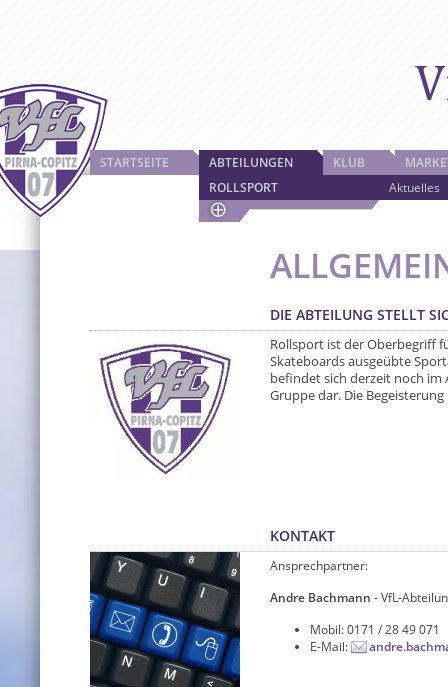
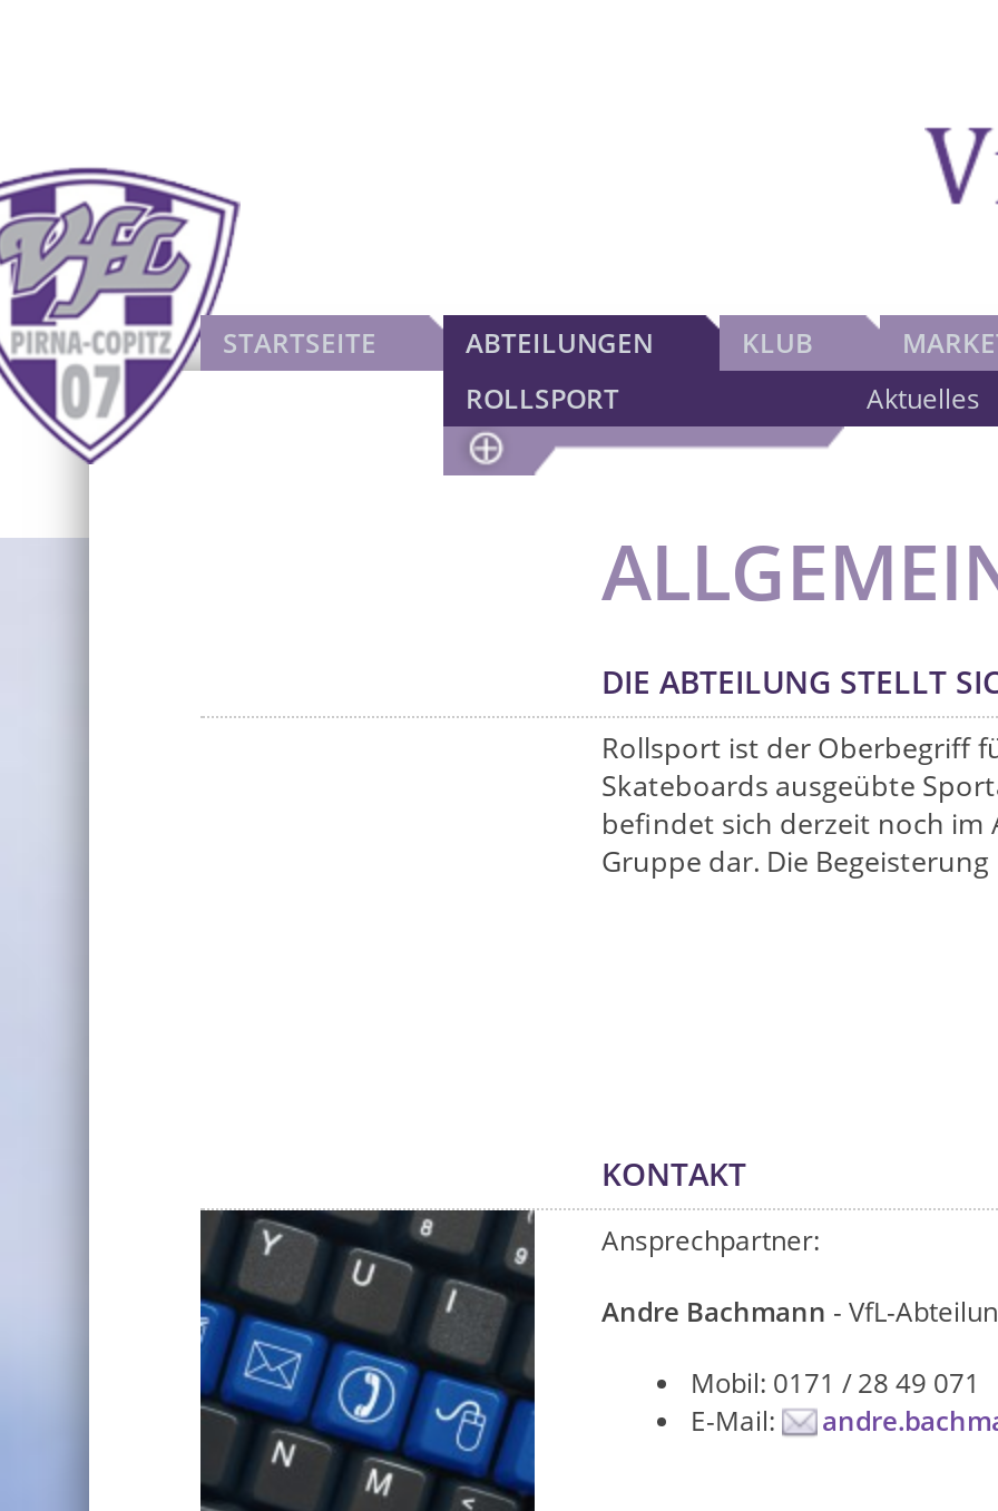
[99,343,232,475] [image] -> none

